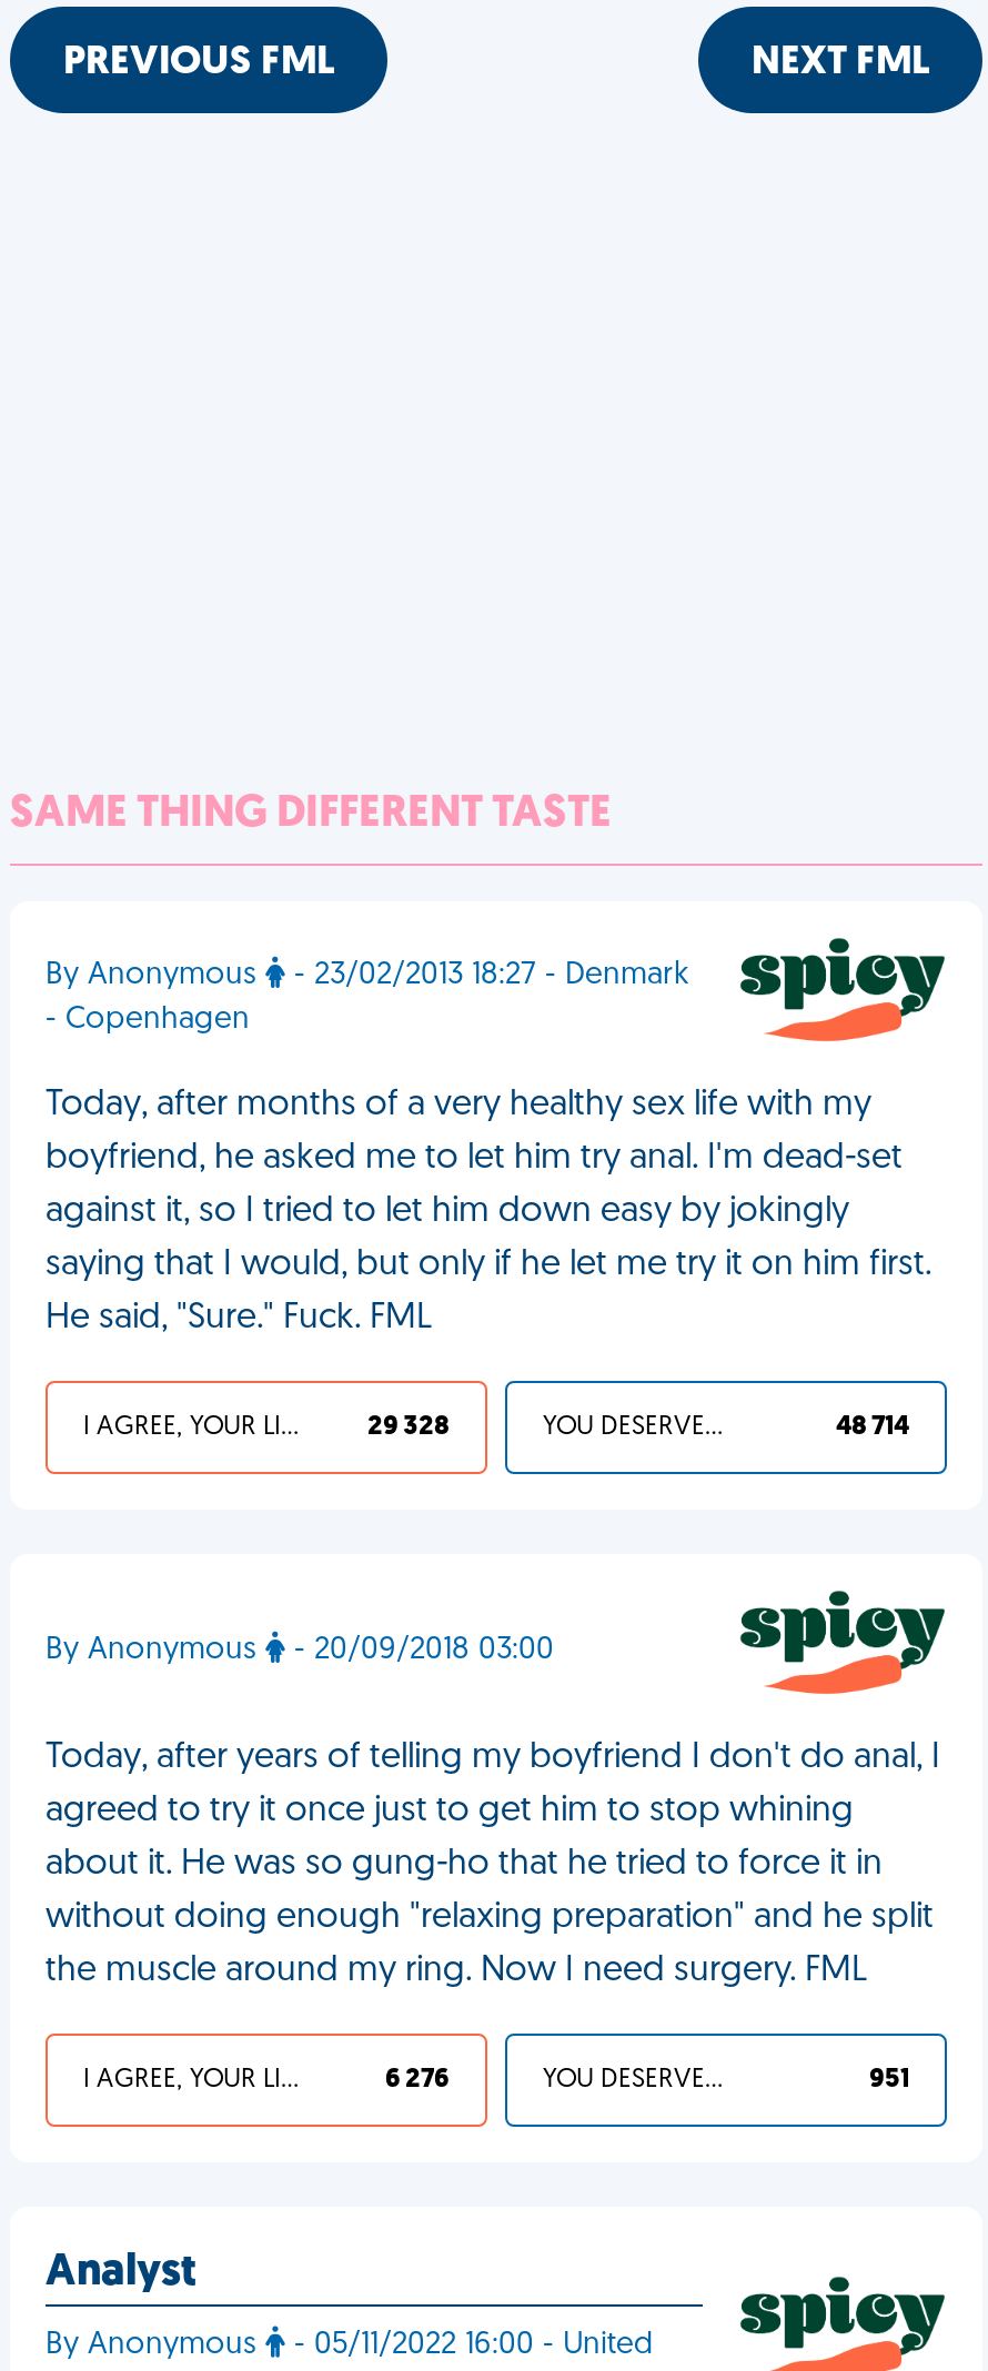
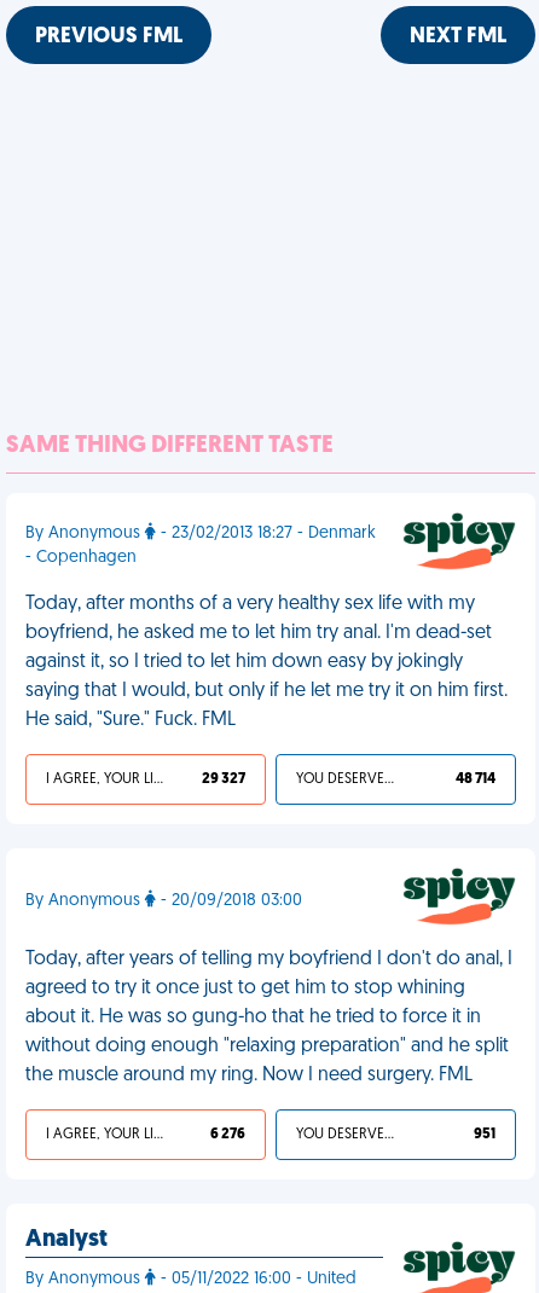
[367,1414,450,1441] 29 328 -> [202,772,245,787] 29 327

